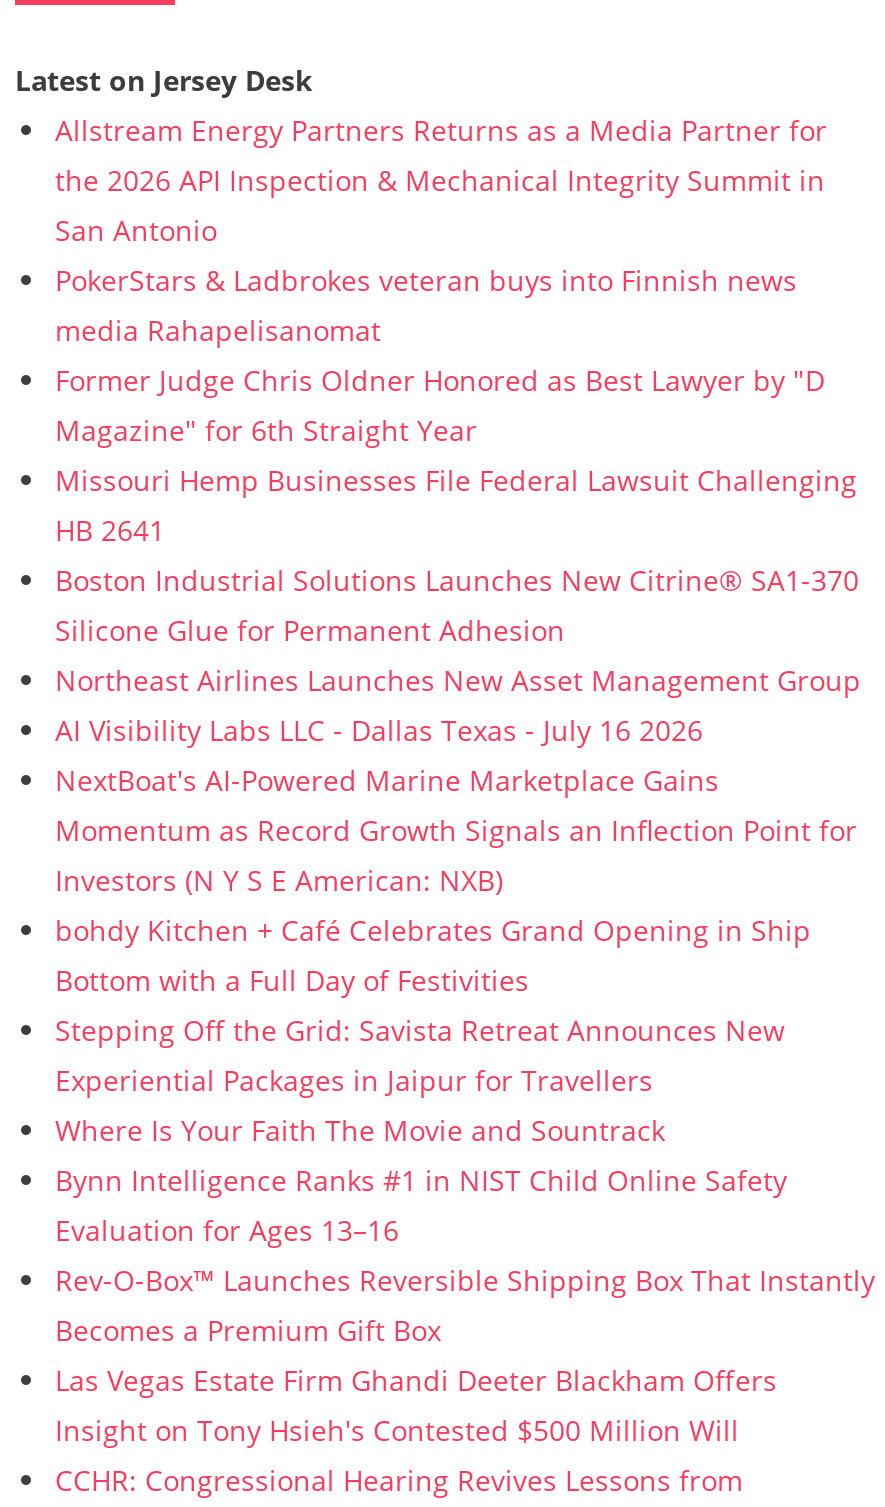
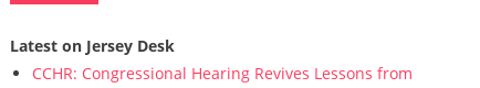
[55,111,875,1449] Allstream Energy Partners Returns as a Media Partner for | the 2026 API Inspection & Mechanical Integrity Summit in | San Antonio | PokerStars & Ladbrokes veteran buys into Finnish news | media Rahapelisanomat | Former Judge Chris Oldner Honored as Best Lawyer by "D | Magazine" for 6th Straight Year | Missouri Hemp Businesses File Federal Lawsuit Challenging | HB 2641 | Boston Industrial Solutions Launches New Citrine® SA1-370 | Silicone Glue for Permanent Adhesion | Northeast Airlines Launches New Asset Management Group | AI Visibility Labs LLC - Dallas Texas - July 16 2026 | NextBoat's AI-Powered Marine Marketplace Gains | Momentum as Record Growth Signals an Inflection Point for | Investors (N Y S E American: NXB) | bohdy Kitchen + Café Celebrates Grand Opening in Ship | Bottom with a Full Day of Festivities | Stepping Off the Grid: Savista Retreat Announces New | Experiential Packages in Jaipur for Travellers | Where Is Your Faith The Movie and Sountrack | Bynn Intelligence Ranks #1 in NIST Child Online Safety | Evaluation for Ages 13–16 | Rev-O-Box™ Launches Reversible Shipping Box That Instantly | Becomes a Premium Gift Box | Las Vegas Estate Firm Ghandi Deeter Blackham Offers | Insight on Tony Hsieh's Contested $500 Million Will -> none

